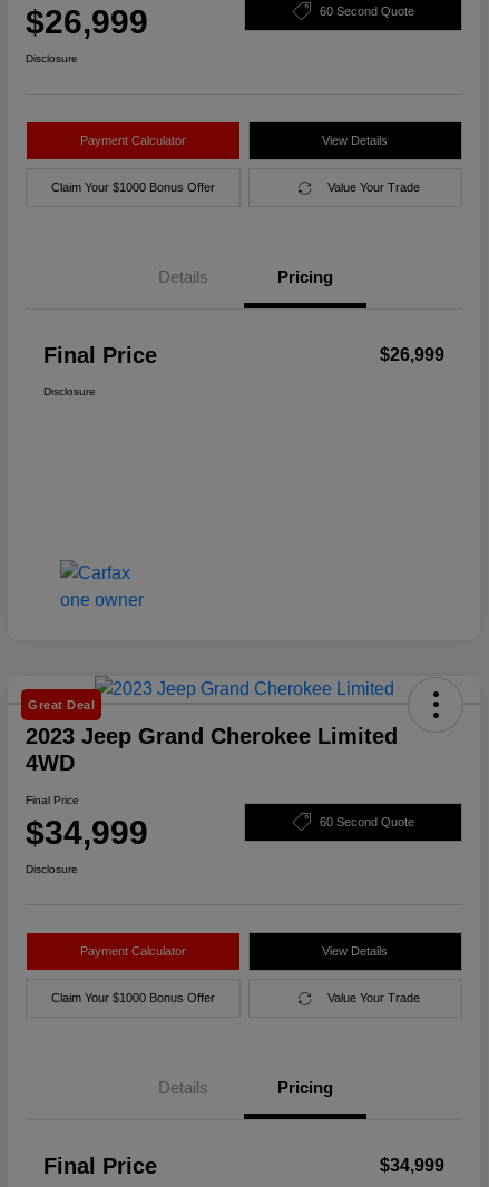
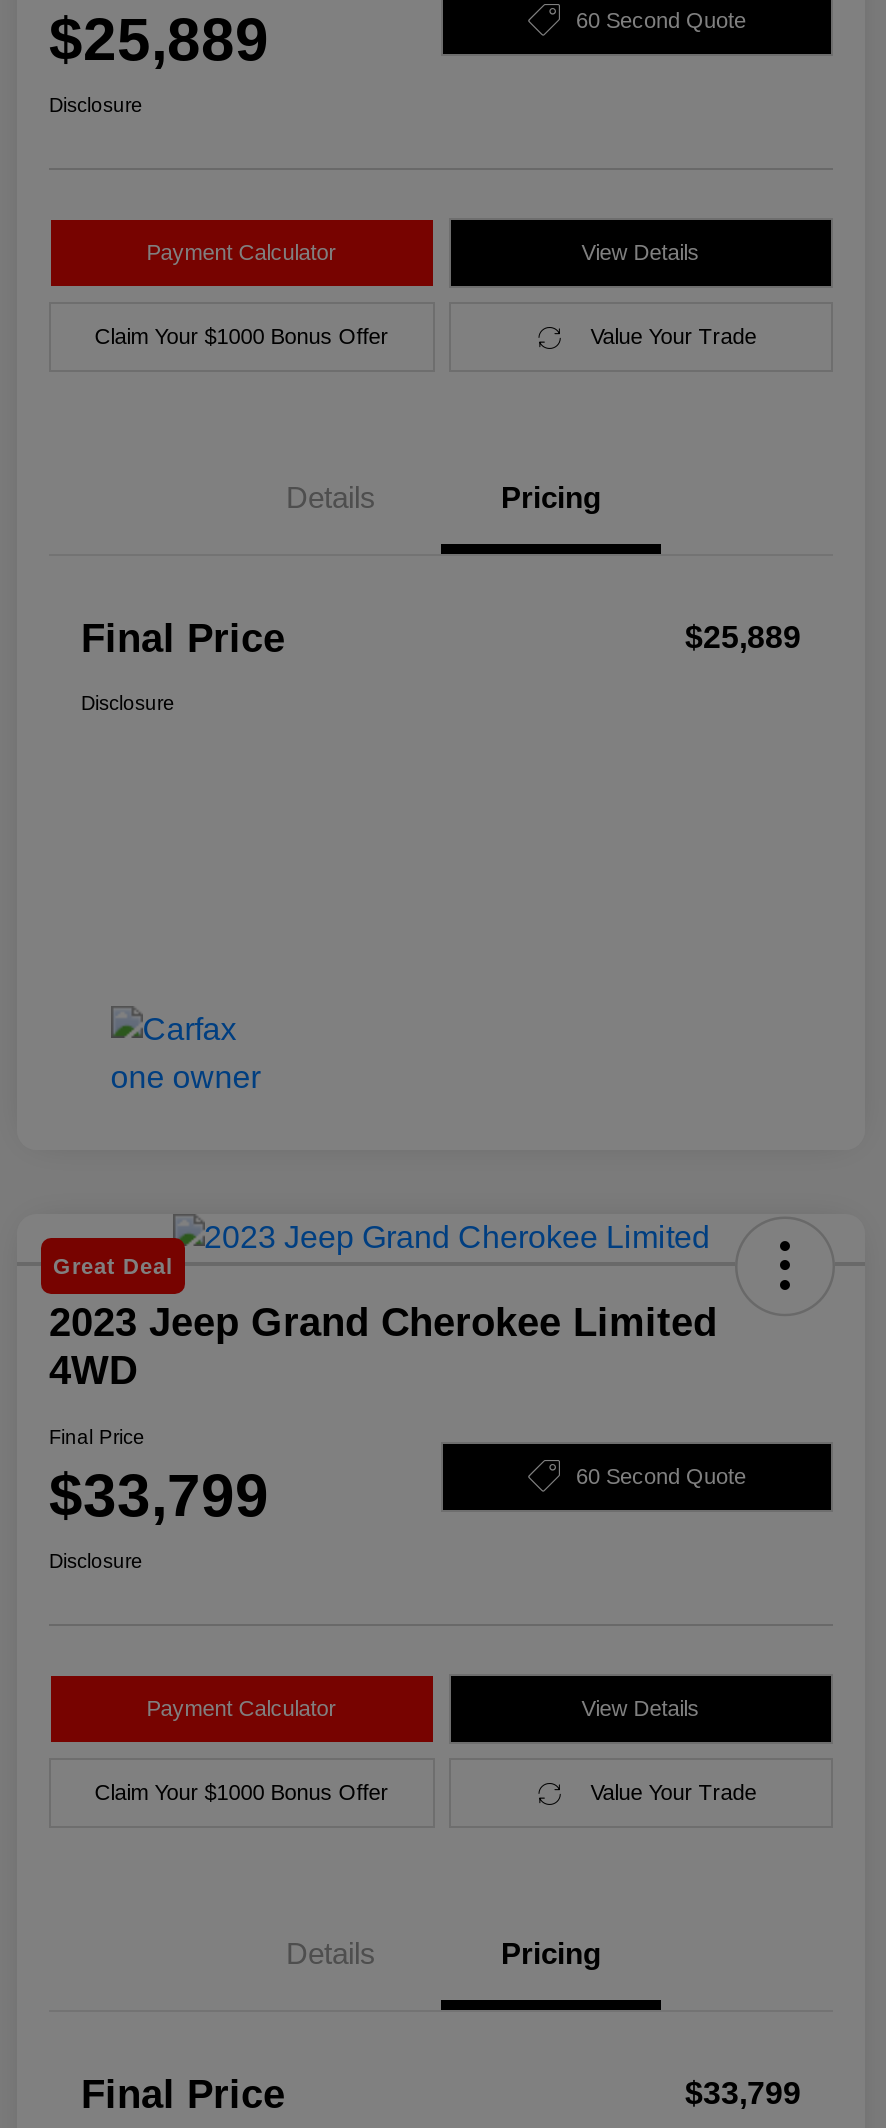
[26,4,148,40] $26,999 -> [49,6,269,72] $25,889
[380,345,444,364] $26,999 -> [685,620,801,654] $25,889
[26,814,148,851] $34,999 -> [49,1462,269,1528] $33,799
[380,1156,444,1175] $34,999 -> [685,2076,801,2110] $33,799

